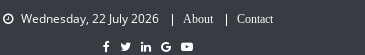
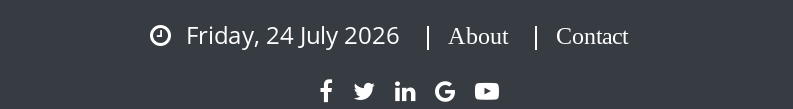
[21,10,159,27] Wednesday, 22 July 2026 -> [186,18,400,52] Friday, 24 July 2026

